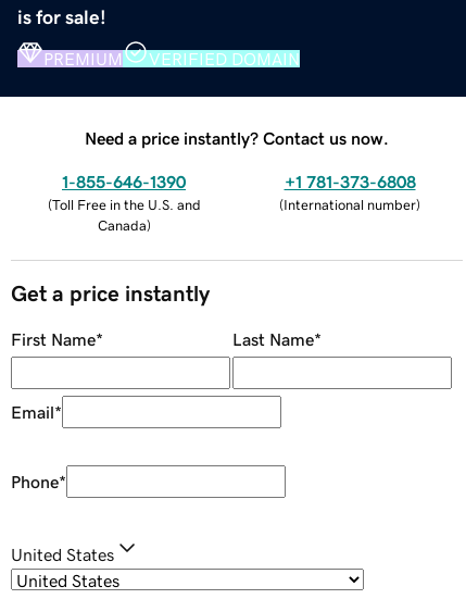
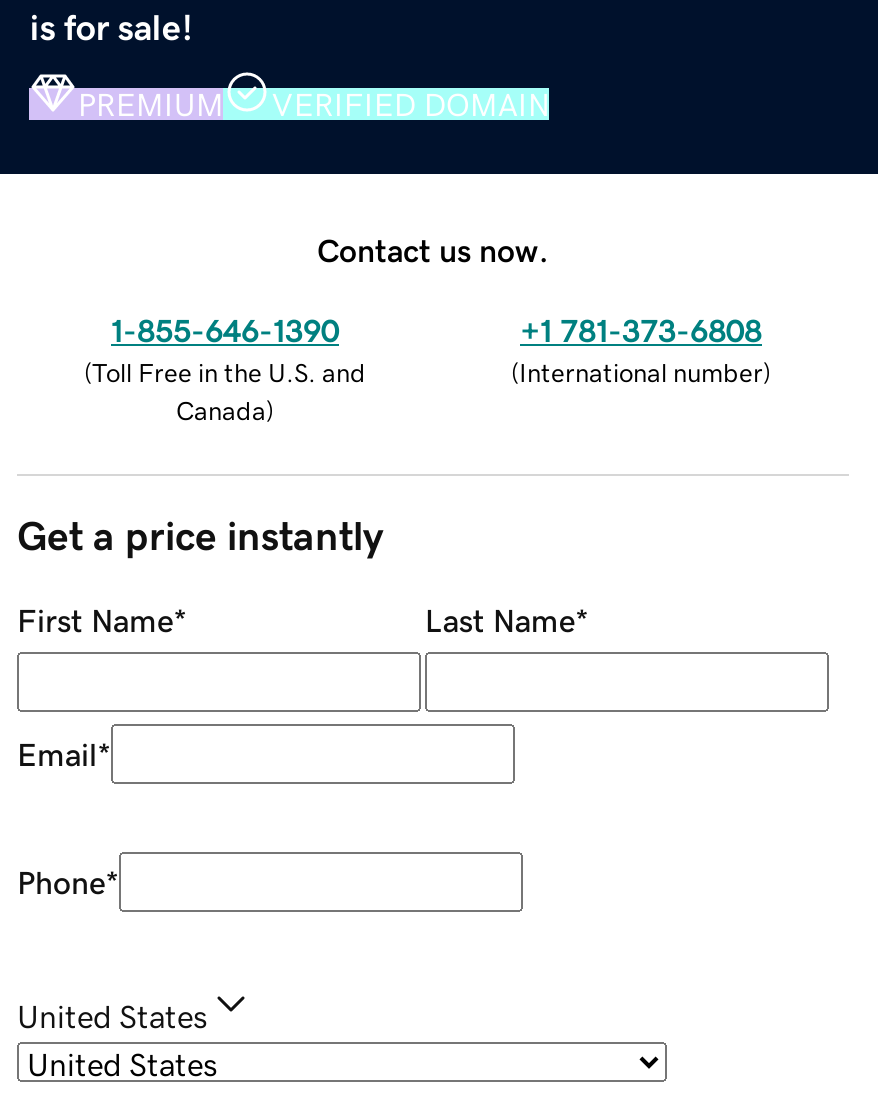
[85,129,389,146] Need a price instantly? Contact us now. -> [317,233,549,265] Contact us now.

